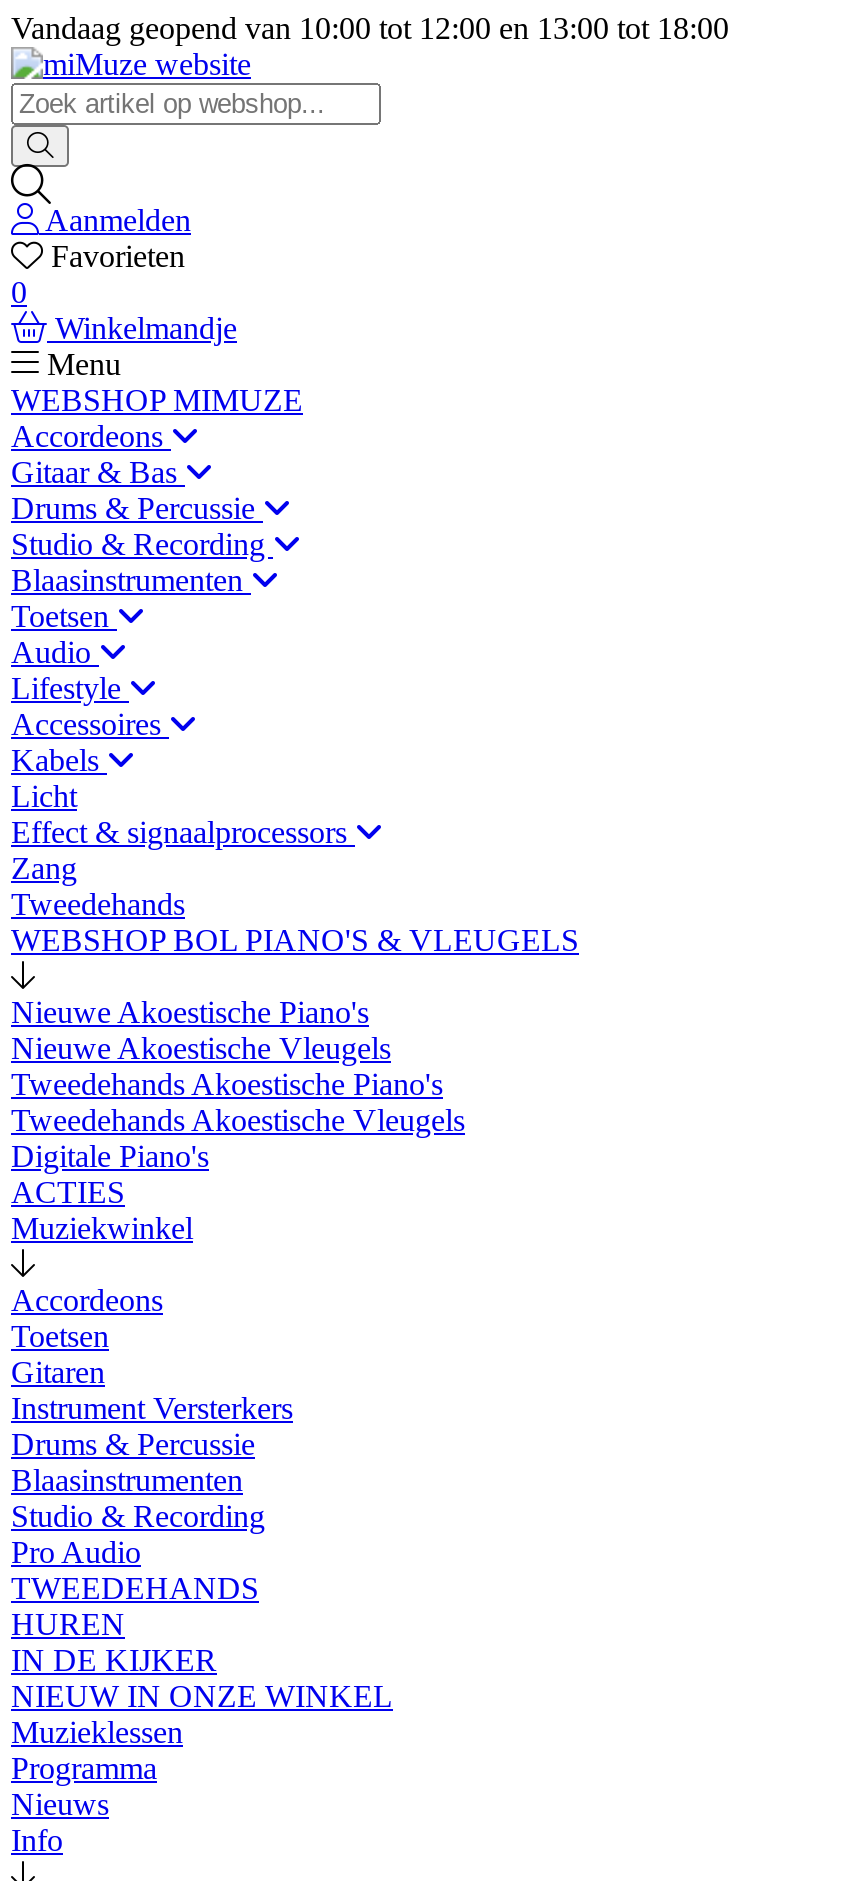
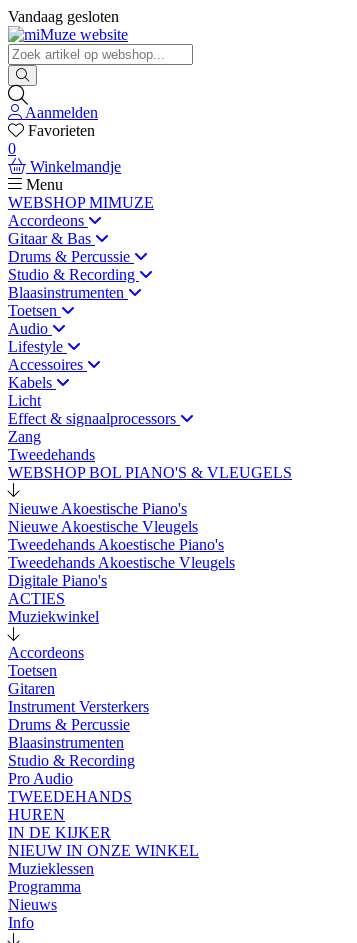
[11,11,729,45] Vandaag geopend van 10:00 tot 12:00 en 13:00 tot 18:00 -> [8,8,119,25] Vandaag gesloten

